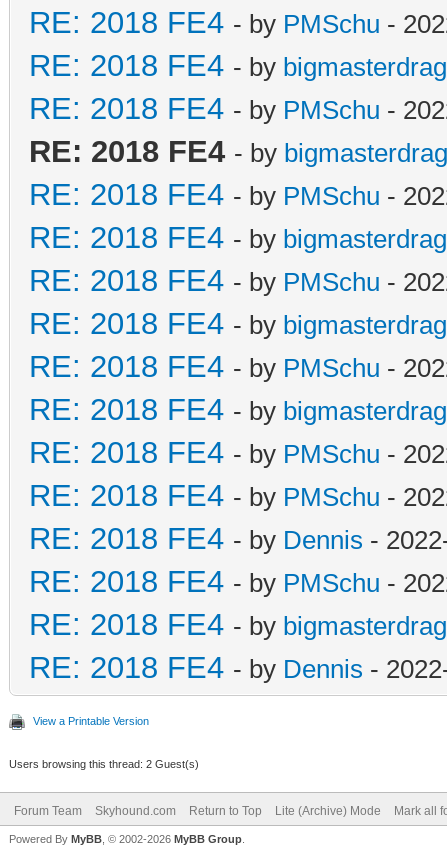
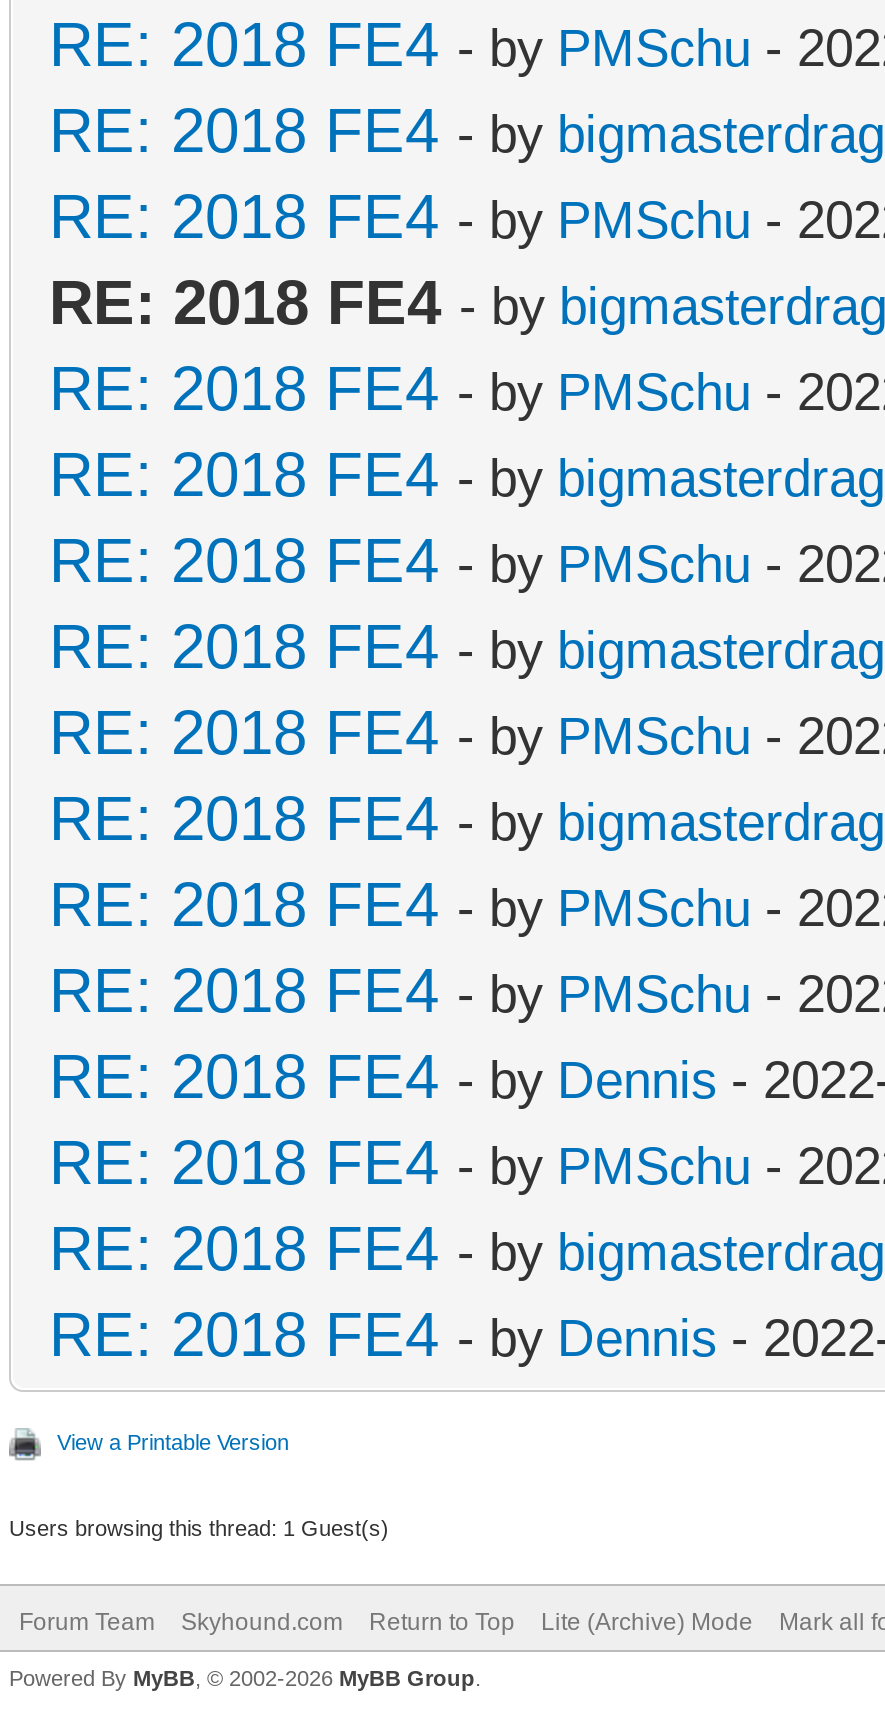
[9,758,199,770] Users browsing this thread: 2 Guest(s) -> [9,1516,389,1540] Users browsing this thread: 1 Guest(s)

